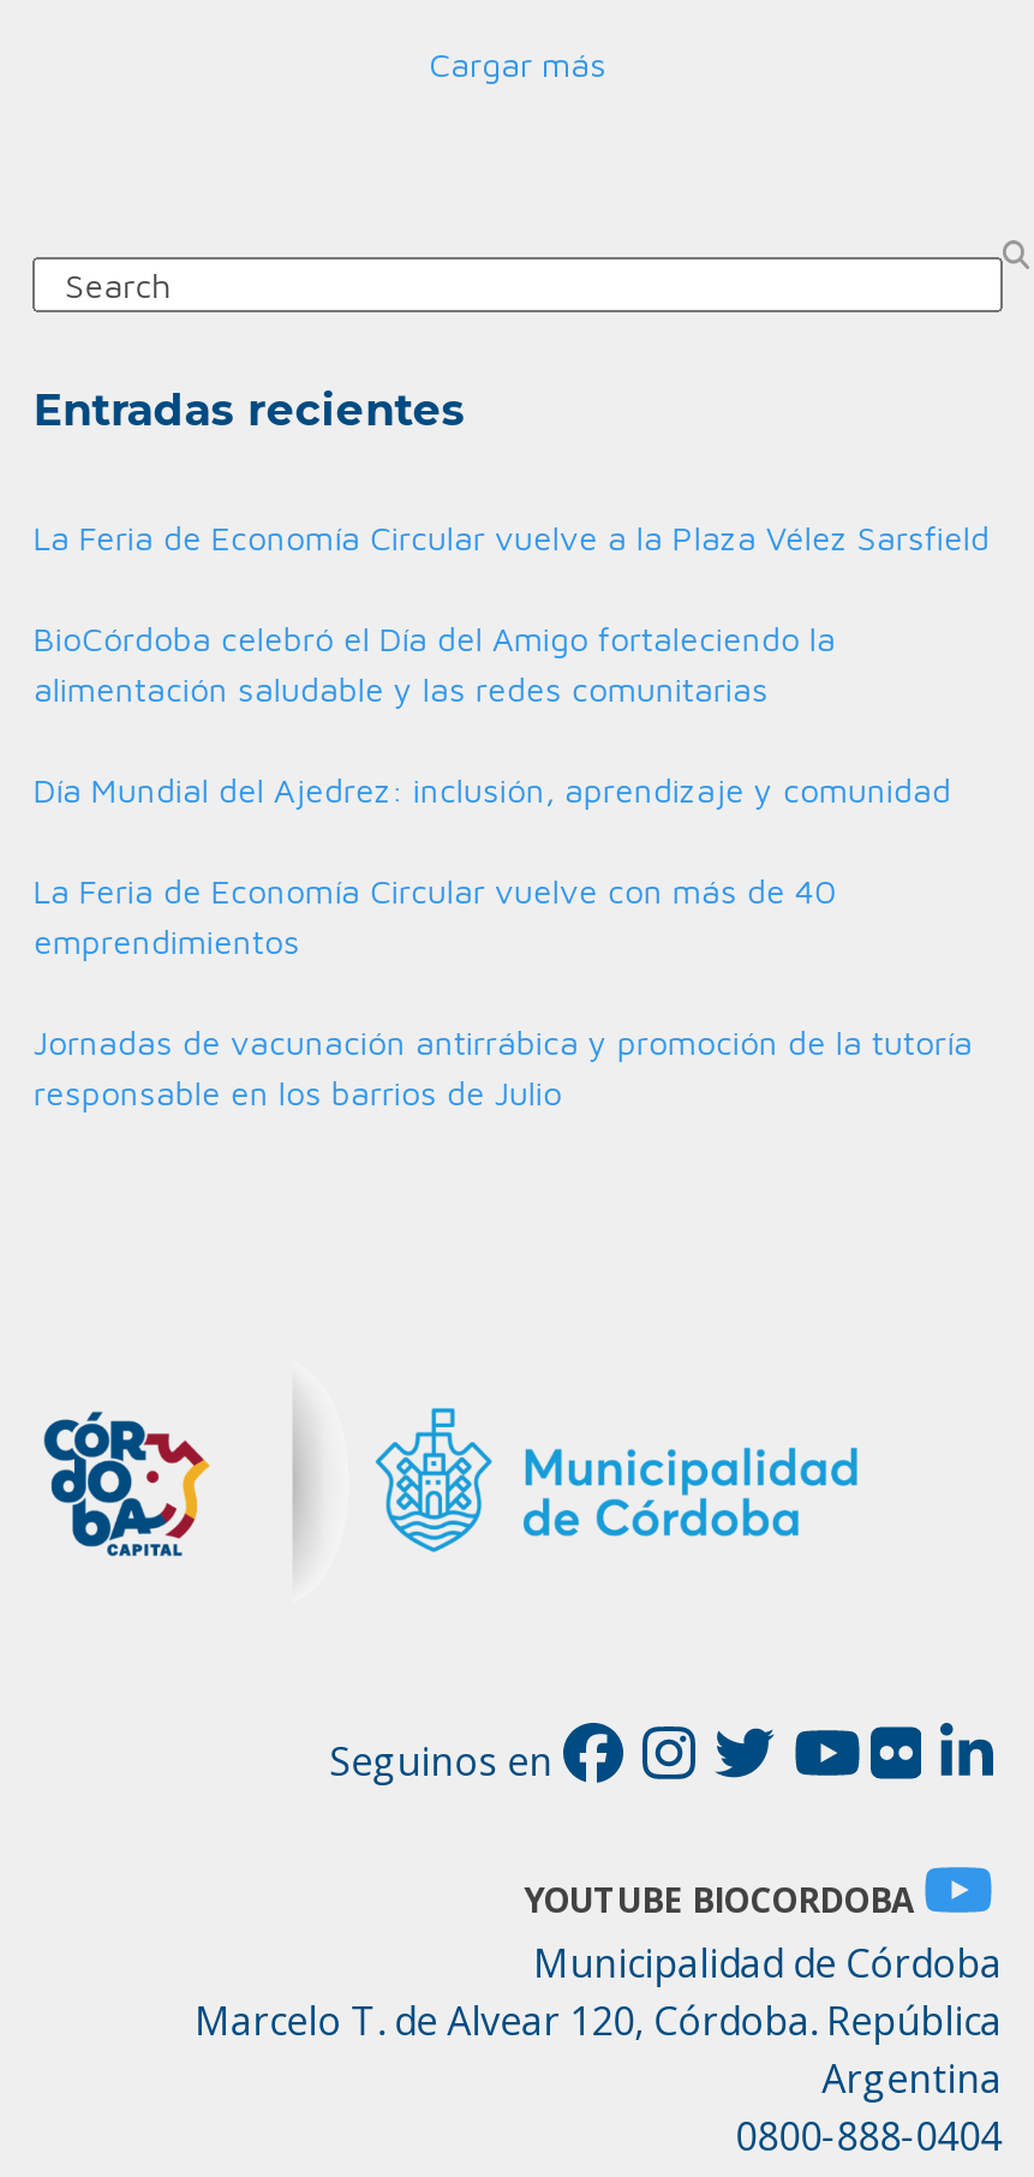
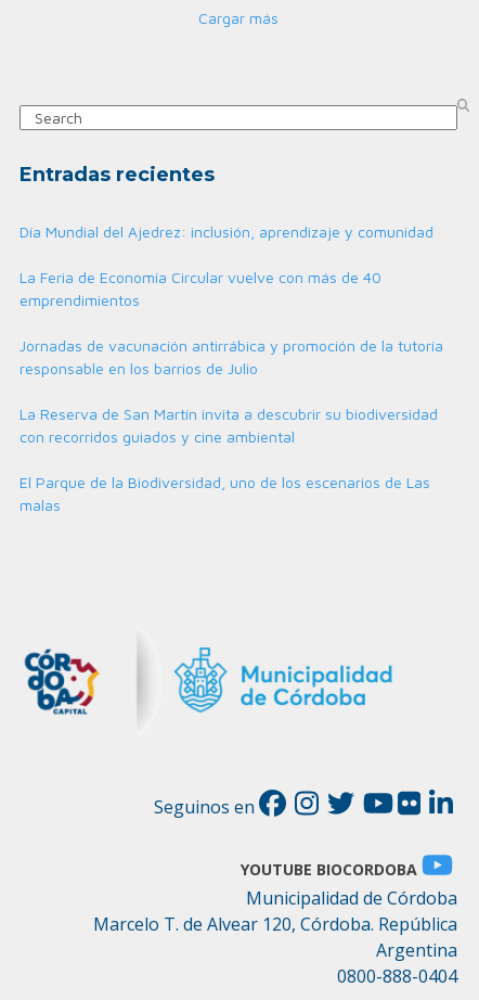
[33,516,989,708] La Feria de Economía Circular vuelve a la Plaza Vélez Sarsfield | BioCórdoba celebró el Día del Amigo fortaleciendo la | alimentación saludable y las redes comunitarias -> none
moved [33,768,973,1112] -> [20,223,444,378]: Día Mundial del Ajedrez: inclusión, aprendizaje y comunidad | La Feria de Economía Circular vuelve con más de 40 | emprendimientos | Jornadas de vacunación antirrábica y promoción de la tutoría | responsable en los barrios de Julio
none -> [20,405,438,514] La Reserva de San Martín invita a descubrir su biodiversidad | con recorridos guiados y cine ambiental | El Parque de la Biodiversidad, uno de los escenarios de Las | malas

